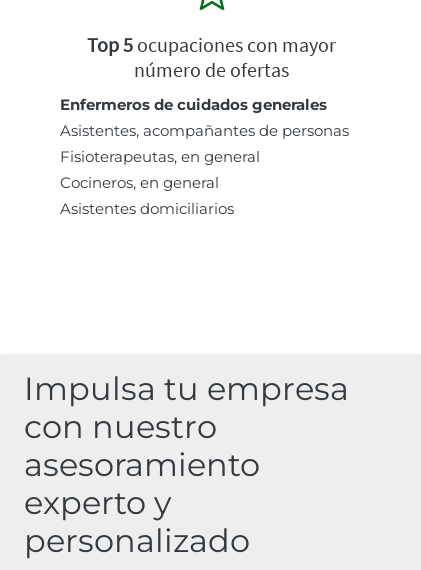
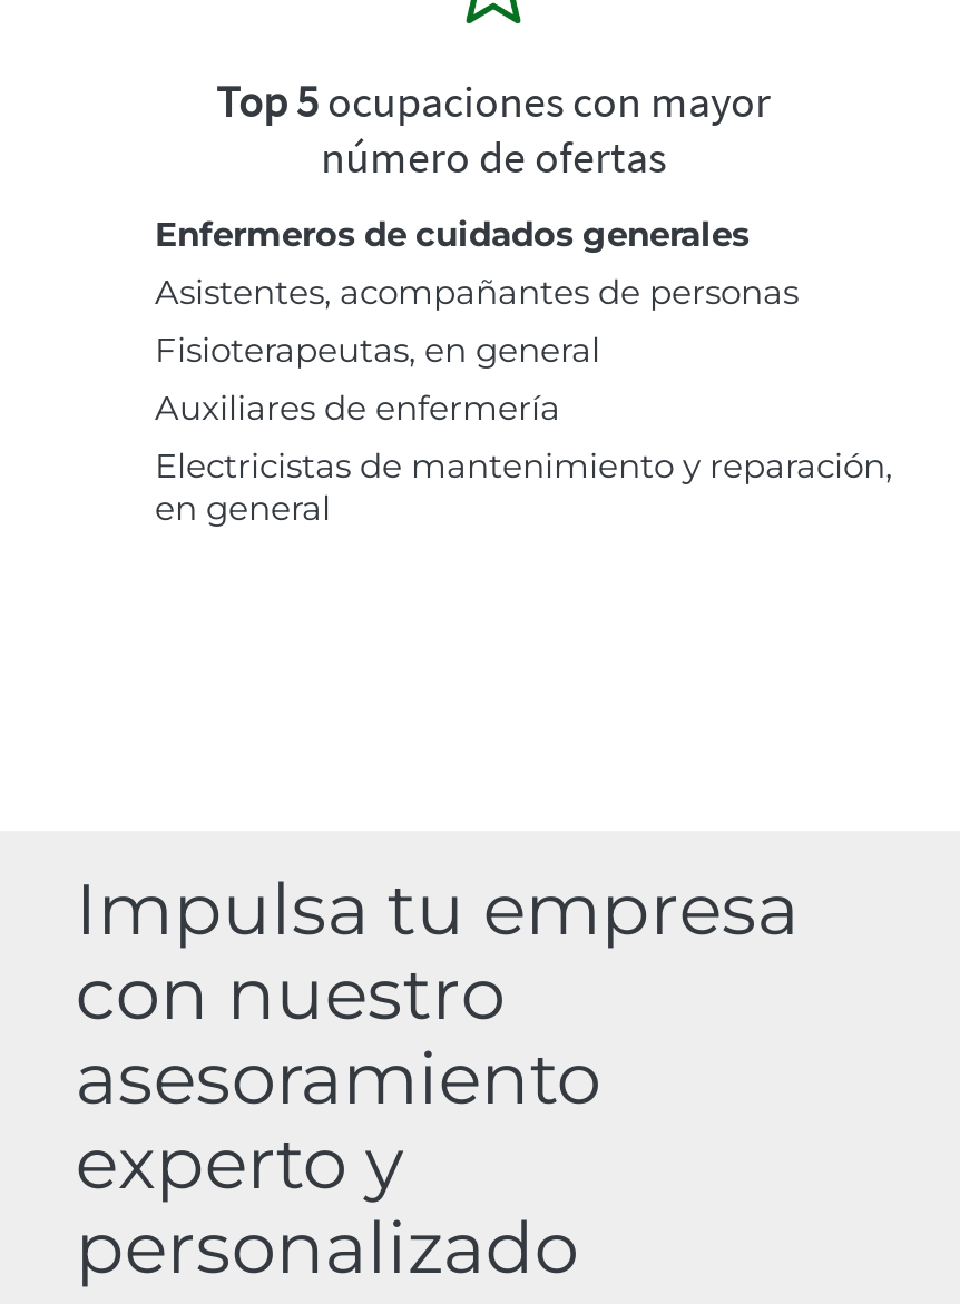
[60,173,234,218] Cocineros, en general | Asistentes domiciliarios -> [155,386,892,528] Auxiliares de enfermería | Electricistas de mantenimiento y reparación, | en general

